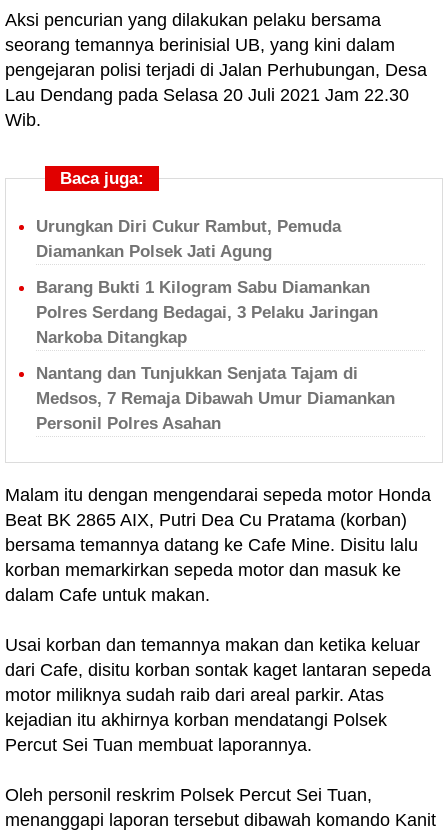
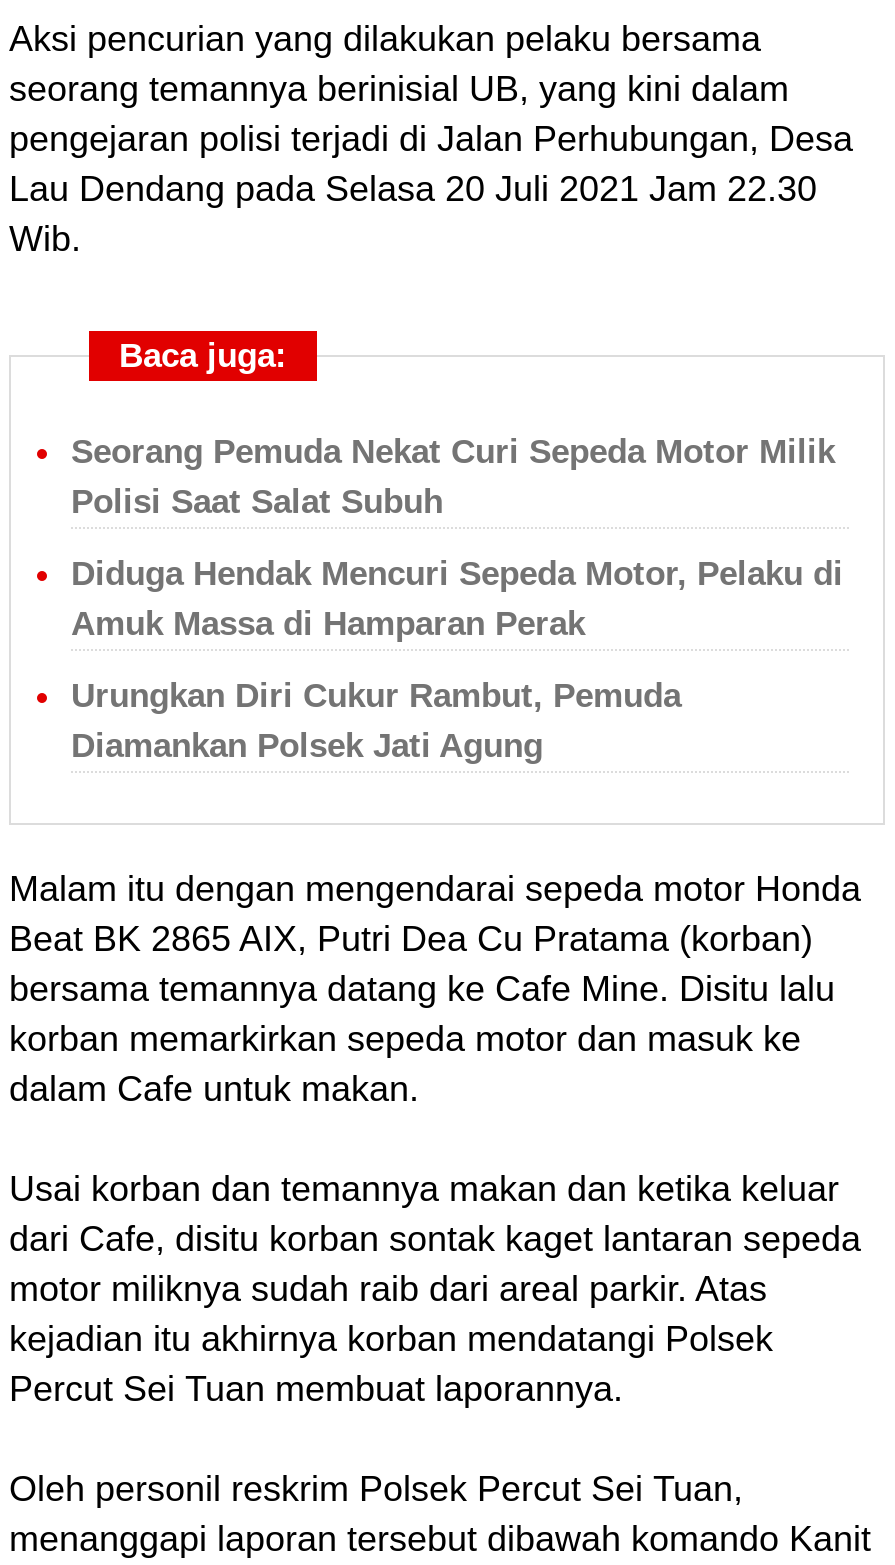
none -> [71,433,843,643] Seorang Pemuda Nekat Curi Sepeda Motor Milik | Polisi Saat Salat Subuh | Diduga Hendak Mencuri Sepeda Motor, Pelaku di | Amuk Massa di Hamparan Perak
moved [36,217,341,261] -> [71,677,681,765]: Urungkan Diri Cukur Rambut, Pemuda | Diamankan Polsek Jati Agung
[36,278,395,433] Barang Bukti 1 Kilogram Sabu Diamankan | Polres Serdang Bedagai, 3 Pelaku Jaringan | Narkoba Ditangkap | Nantang dan Tunjukkan Senjata Tajam di | Medsos, 7 Remaja Dibawah Umur Diamankan | Personil Polres Asahan -> none

